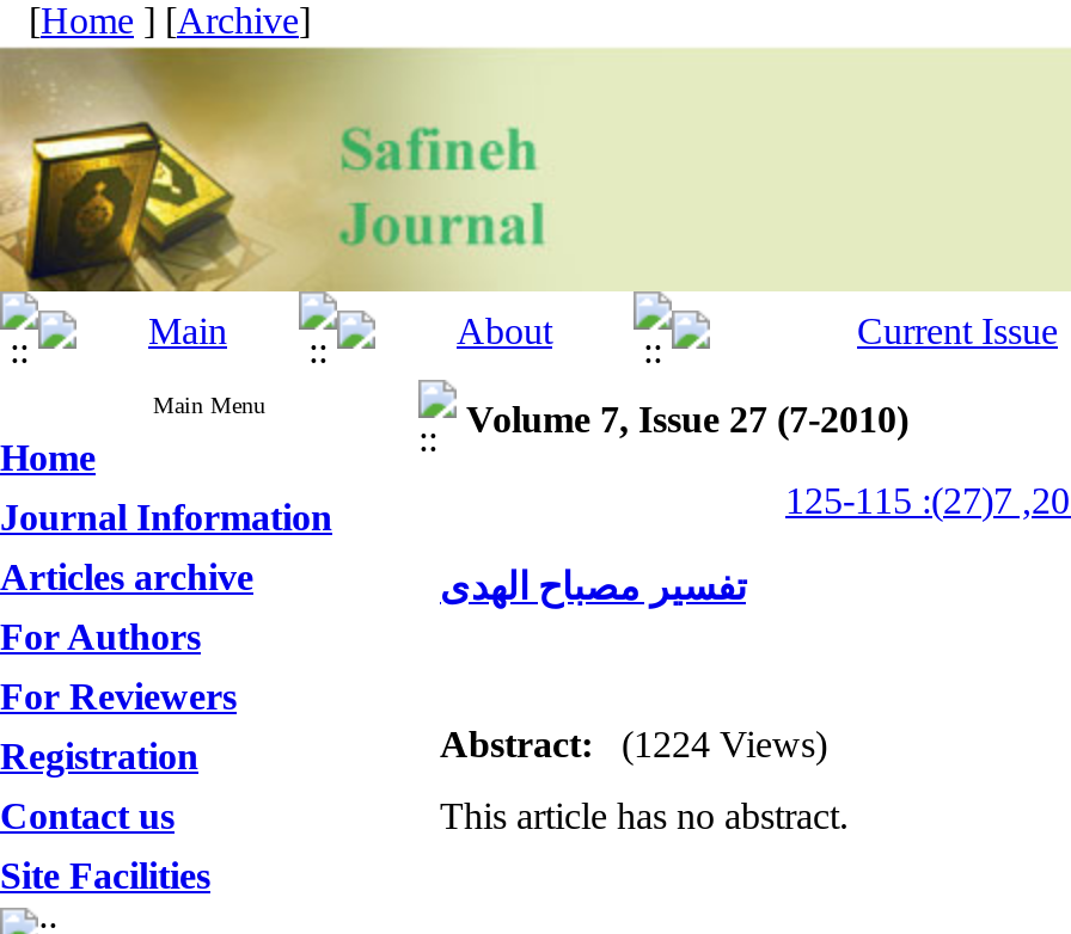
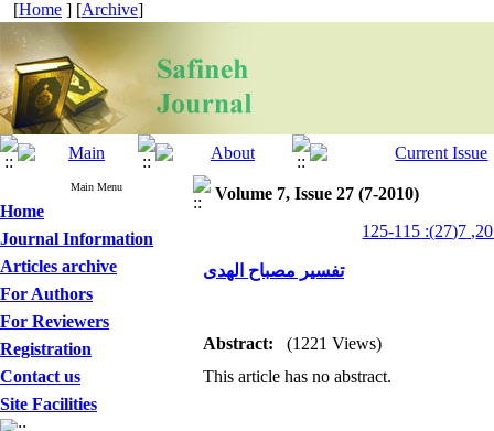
[440,724,827,764] Abstract: (1224 Views) -> [203,334,382,353] Abstract: (1221 Views)

